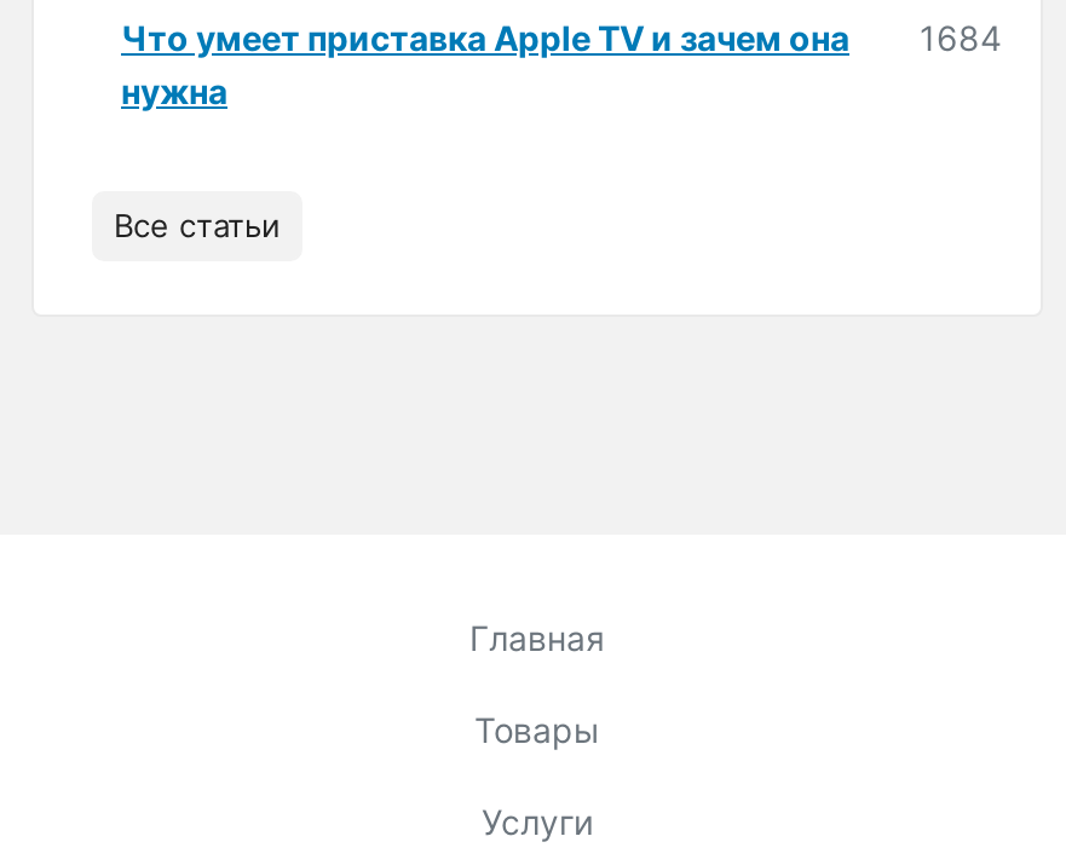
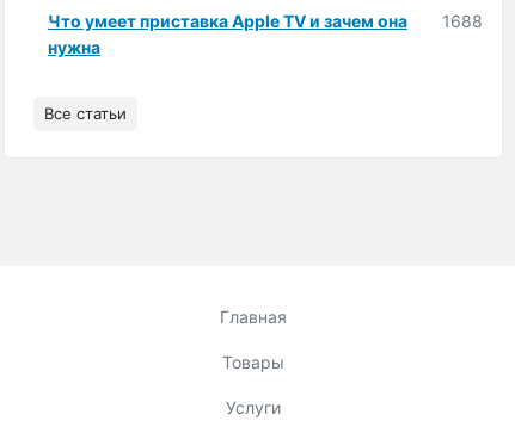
[121,17,1002,59] Что умеет приставка Apple TV и зачем она 1684 -> [48,11,483,31] Что умеет приставка Apple TV и зачем она 1688

